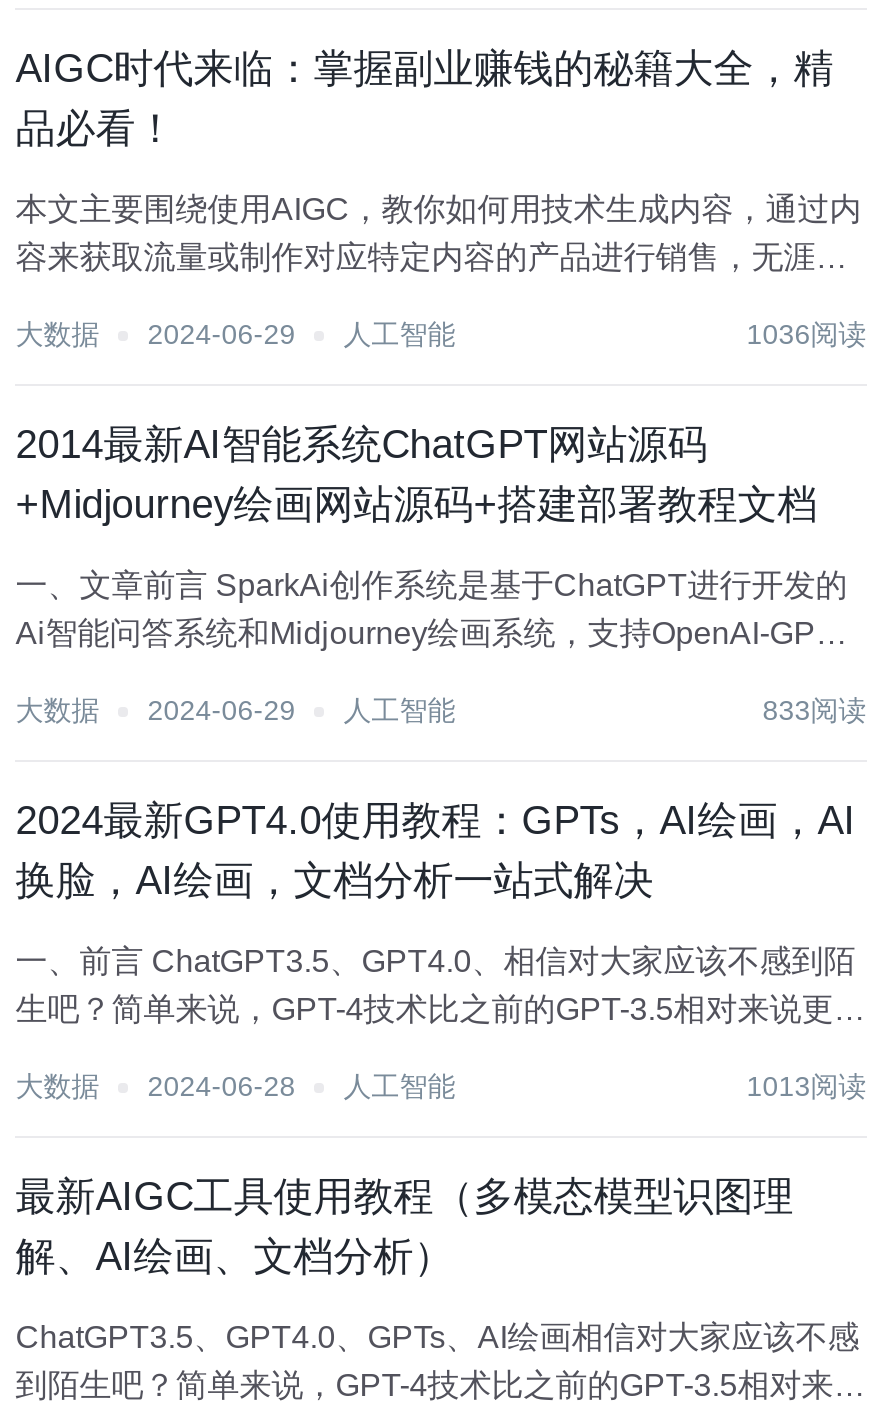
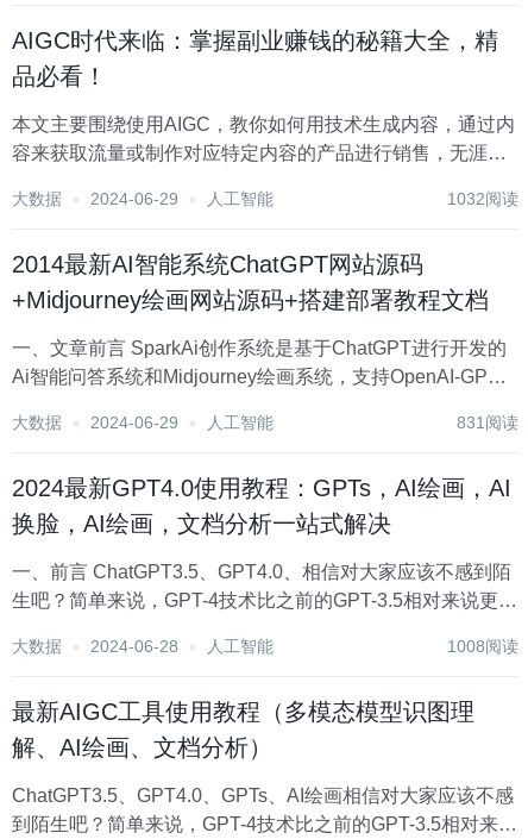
[747,318,867,350] 1036阅读 -> [447,189,518,208] 1032阅读
[763,694,867,726] 833阅读 -> [456,413,518,432] 831阅读
[747,1070,867,1102] 1013阅读 -> [447,637,518,656] 1008阅读

